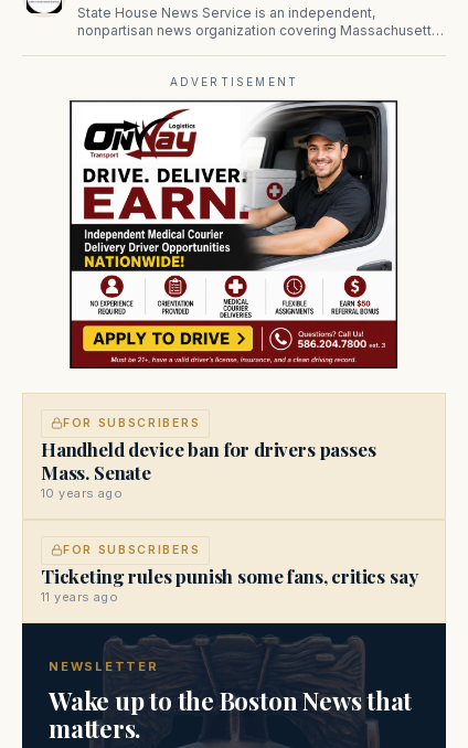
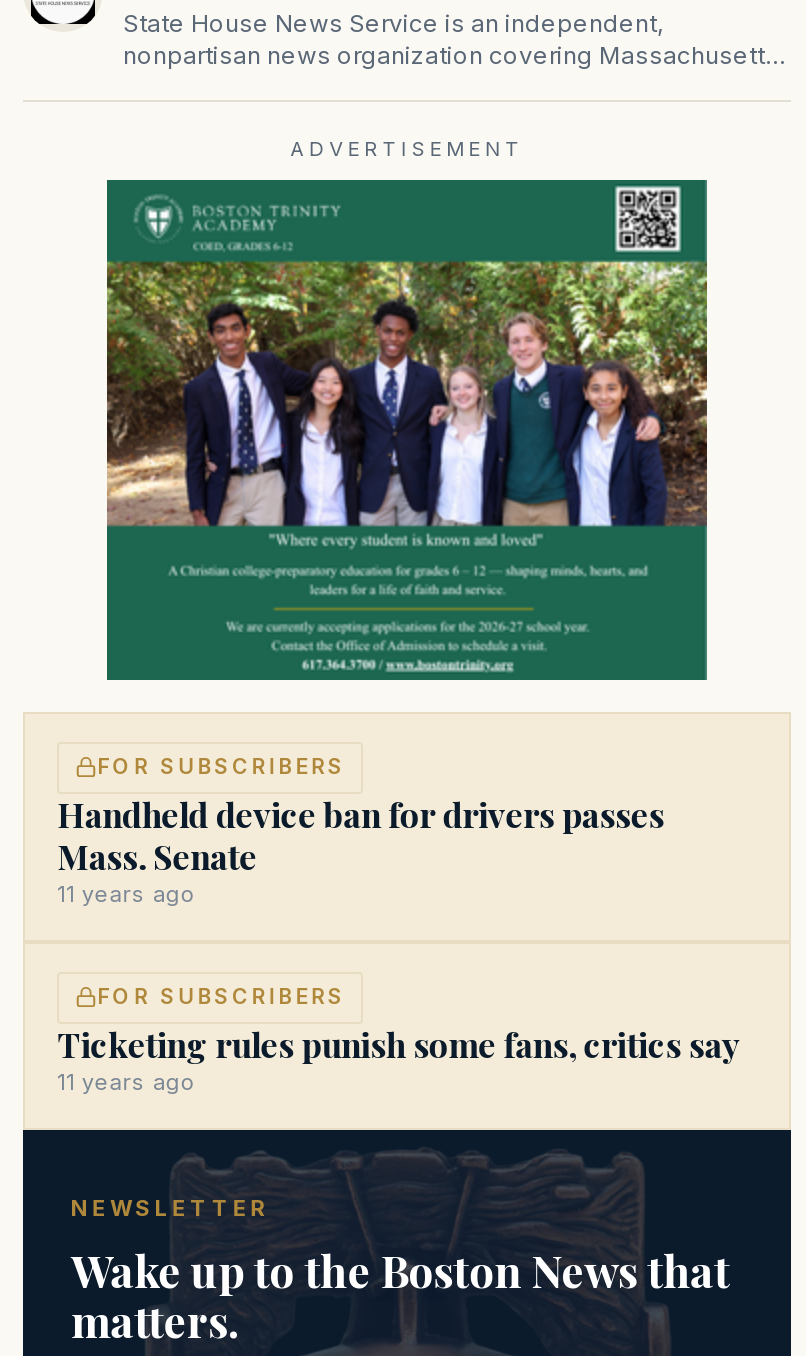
[68,100,400,375] [image] -> [105,180,709,682] [image]
[41,485,123,501] 10 years ago -> [57,879,198,907] 11 years ago

